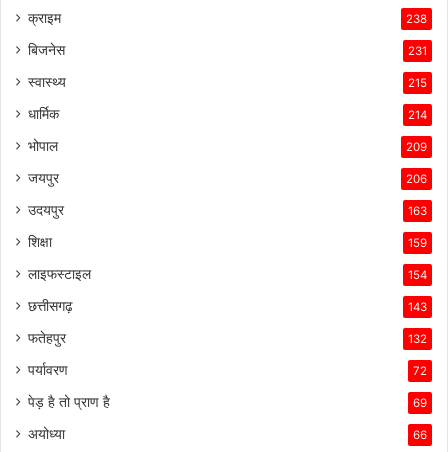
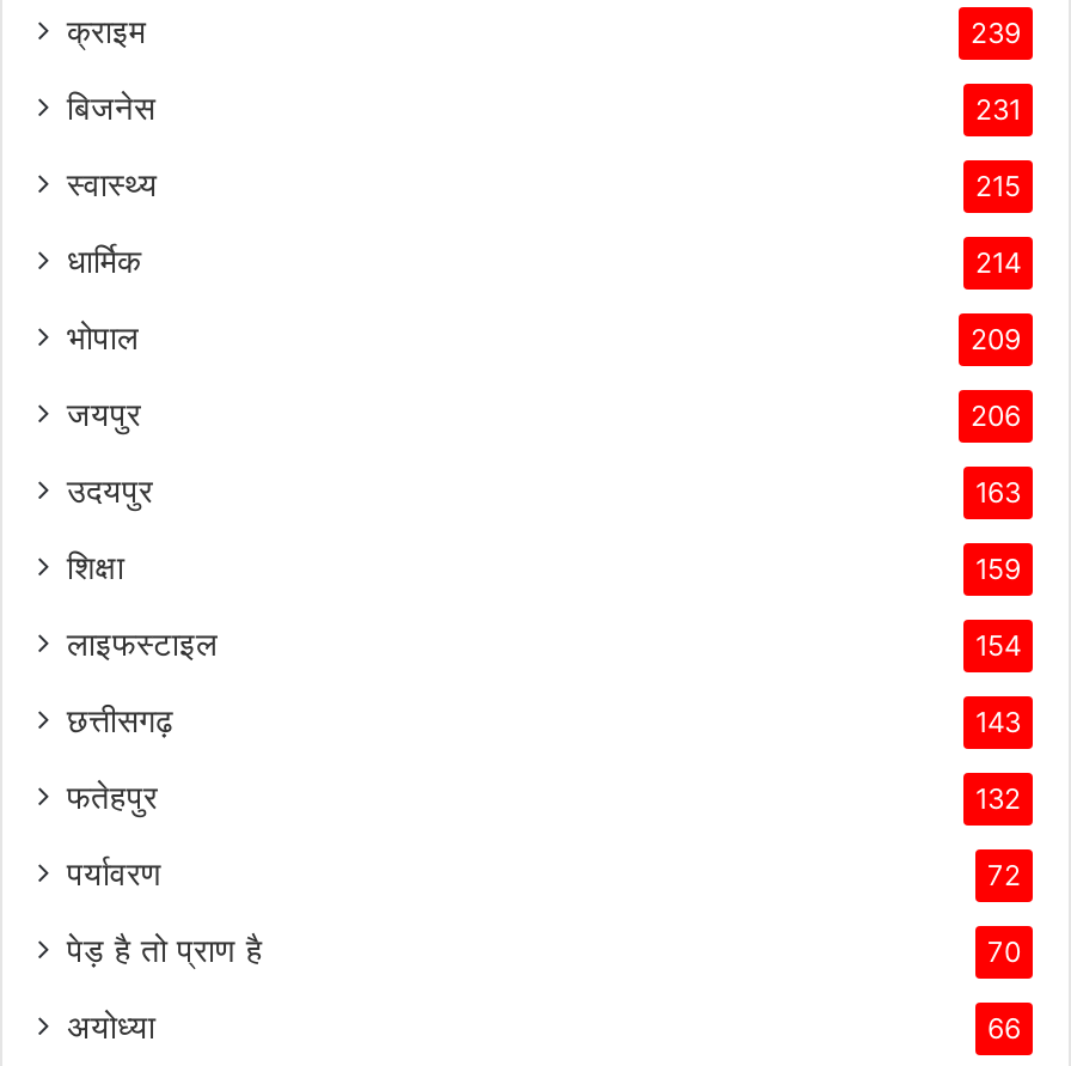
[406,12,427,26] 238 -> [971,18,1021,51] 239
[413,396,427,410] 69 -> [987,937,1021,970] 70

